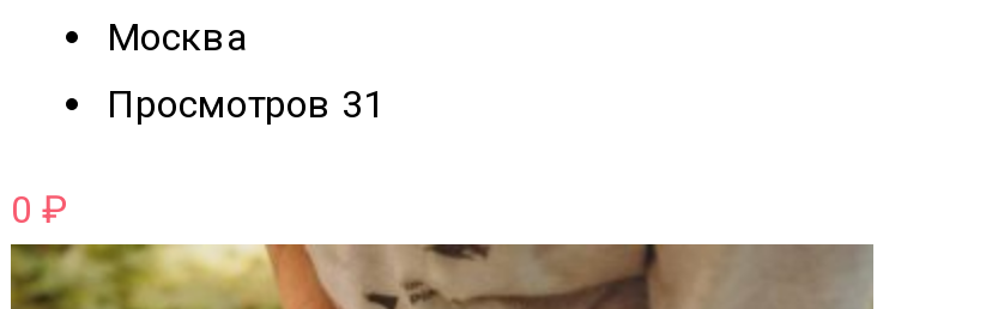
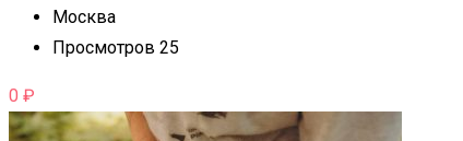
[107,80,385,126] Просмотров 31 -> [52,37,179,57] Просмотров 25

